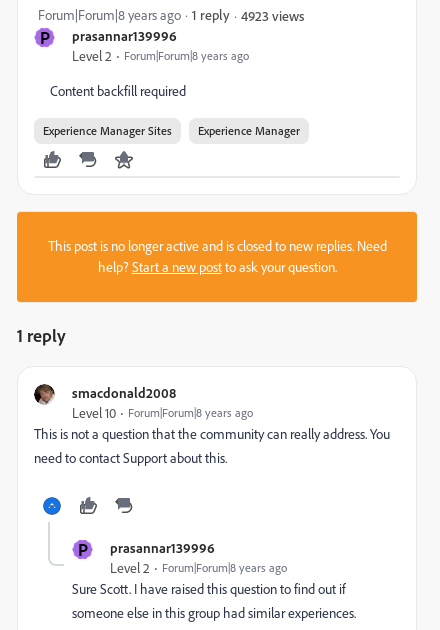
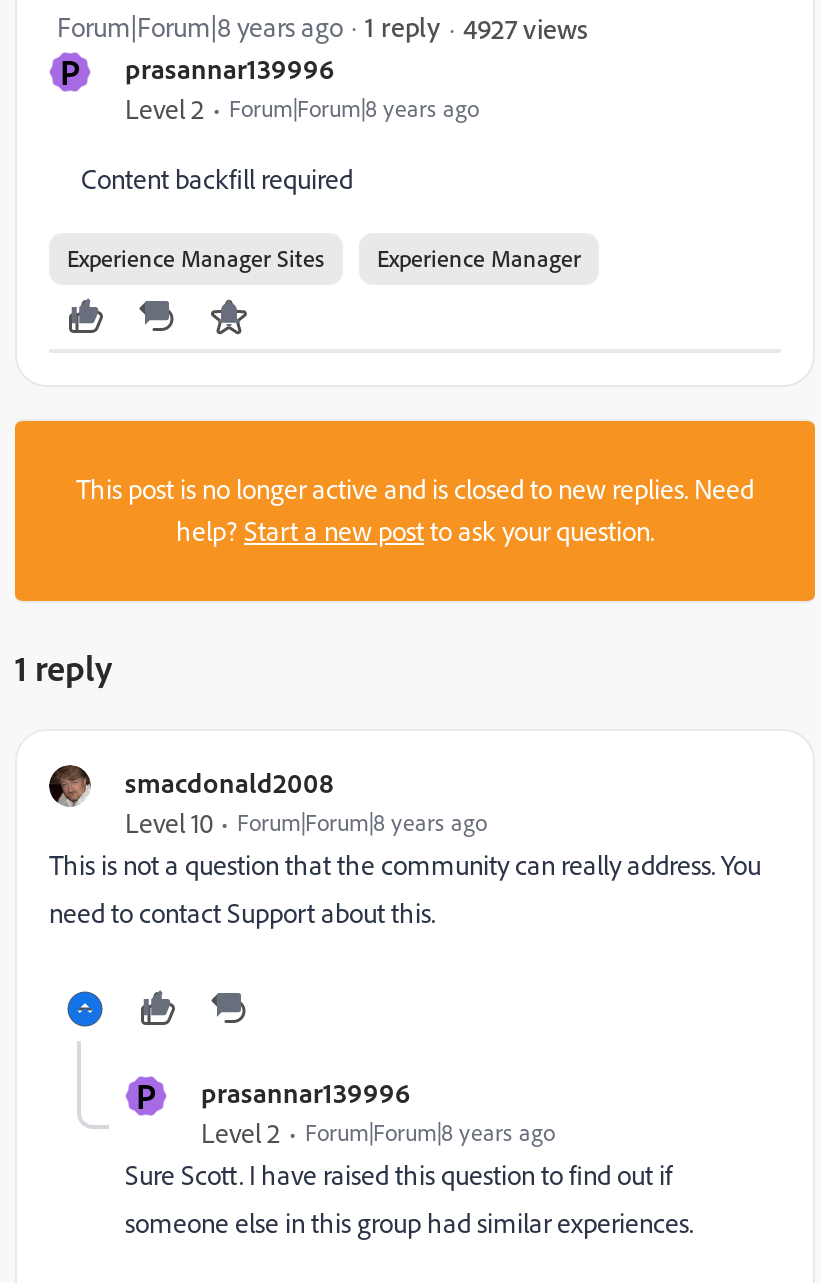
[241,6,304,23] 4923 views -> [463,10,587,44] 4927 views

